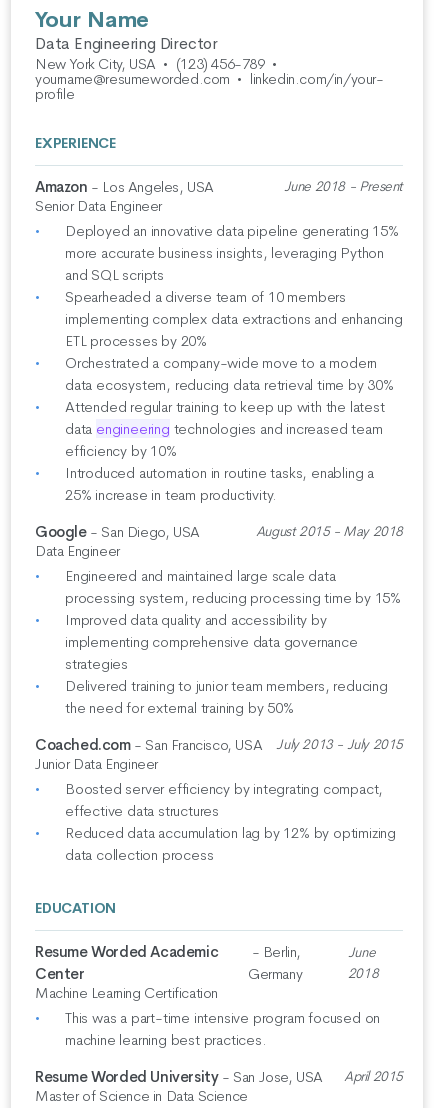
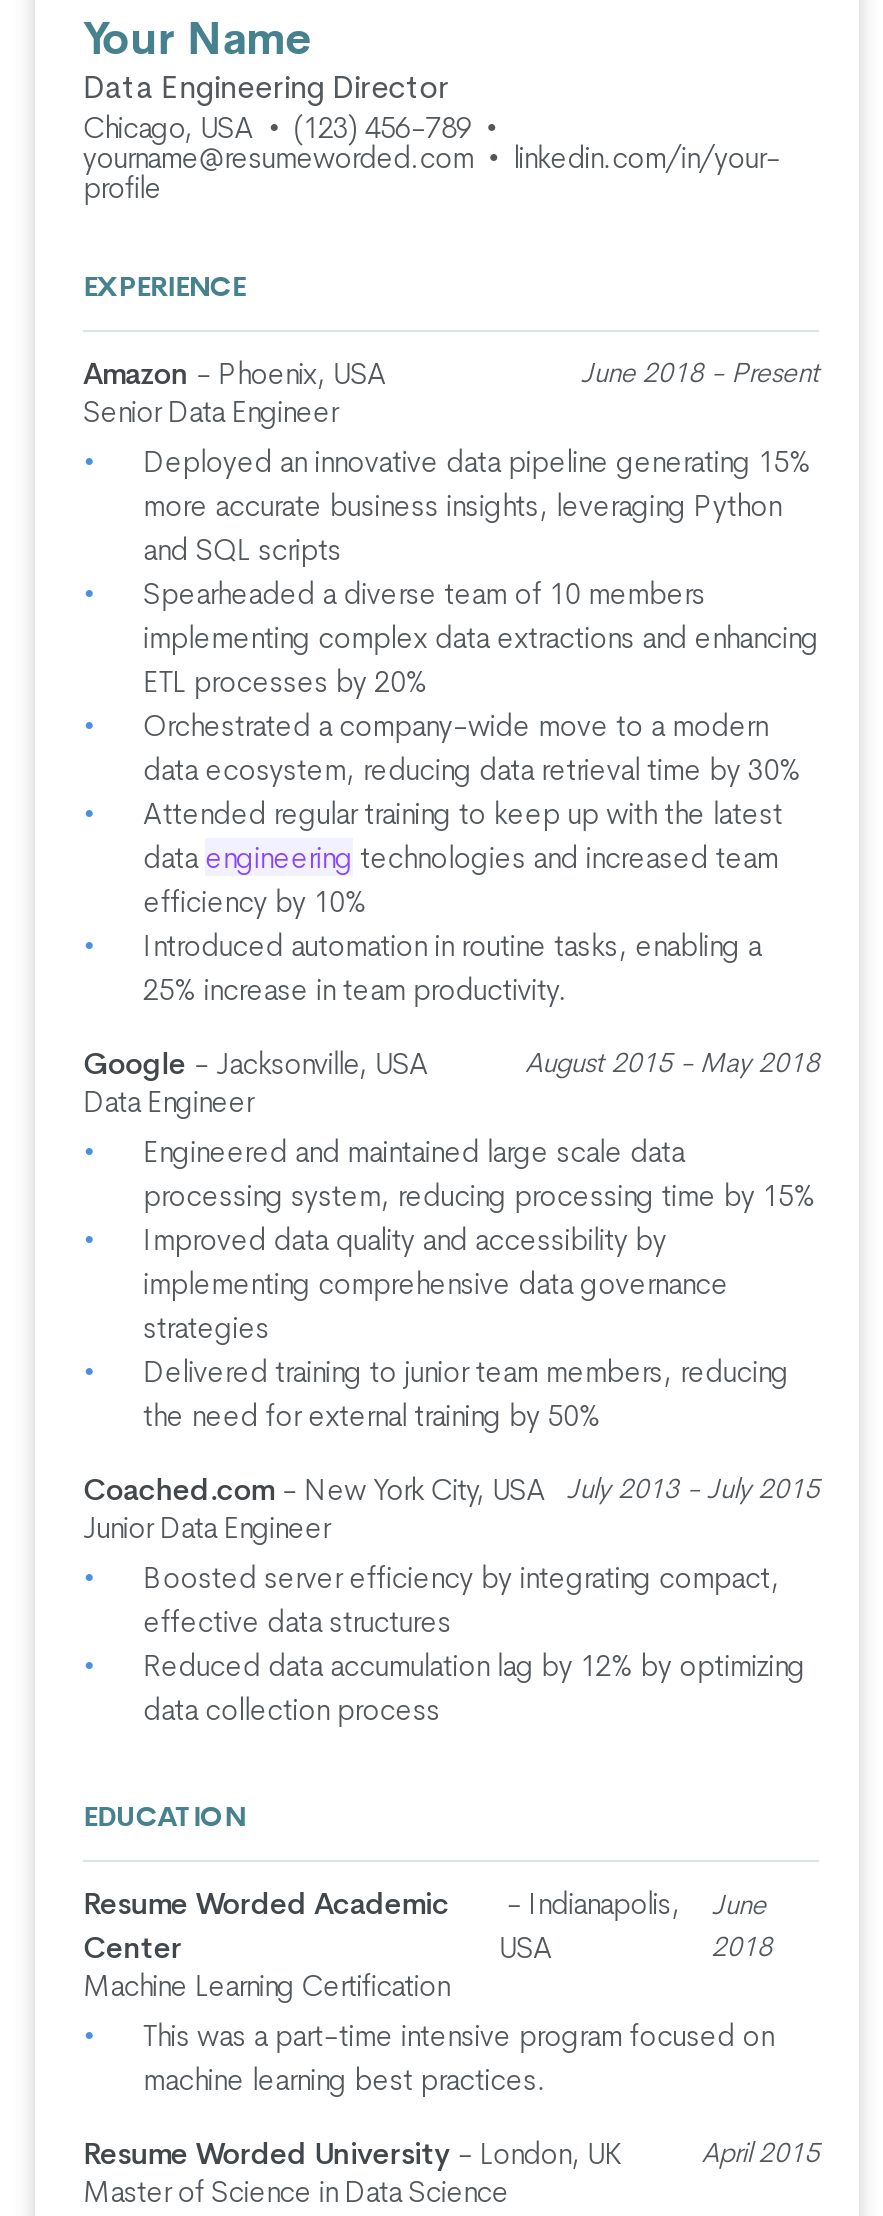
[35,54,281,73] New York City, USA • (123) 456-789 • -> [83,108,504,146] Chicago, USA • (123) 456-789 •
[35,177,214,196] Amazon - Los Angeles, USA -> [83,354,386,392] Amazon - Phoenix, USA
[35,522,200,541] Google - San Diego, USA -> [83,1044,428,1082] Google - Jacksonville, USA
[35,735,403,754] Coached.com - San Francisco, USA | July 2013 - July 2015 -> [83,1470,819,1508] Coached.com - New York City, USA July 2013 - July 2015
[248,942,302,983] - Berlin, | Germany -> [498,1884,680,1966] - Indianapolis, | USA
[35,1067,323,1086] Resume Worded University - San Jose, USA -> [83,2134,623,2172] Resume Worded University - London, UK

